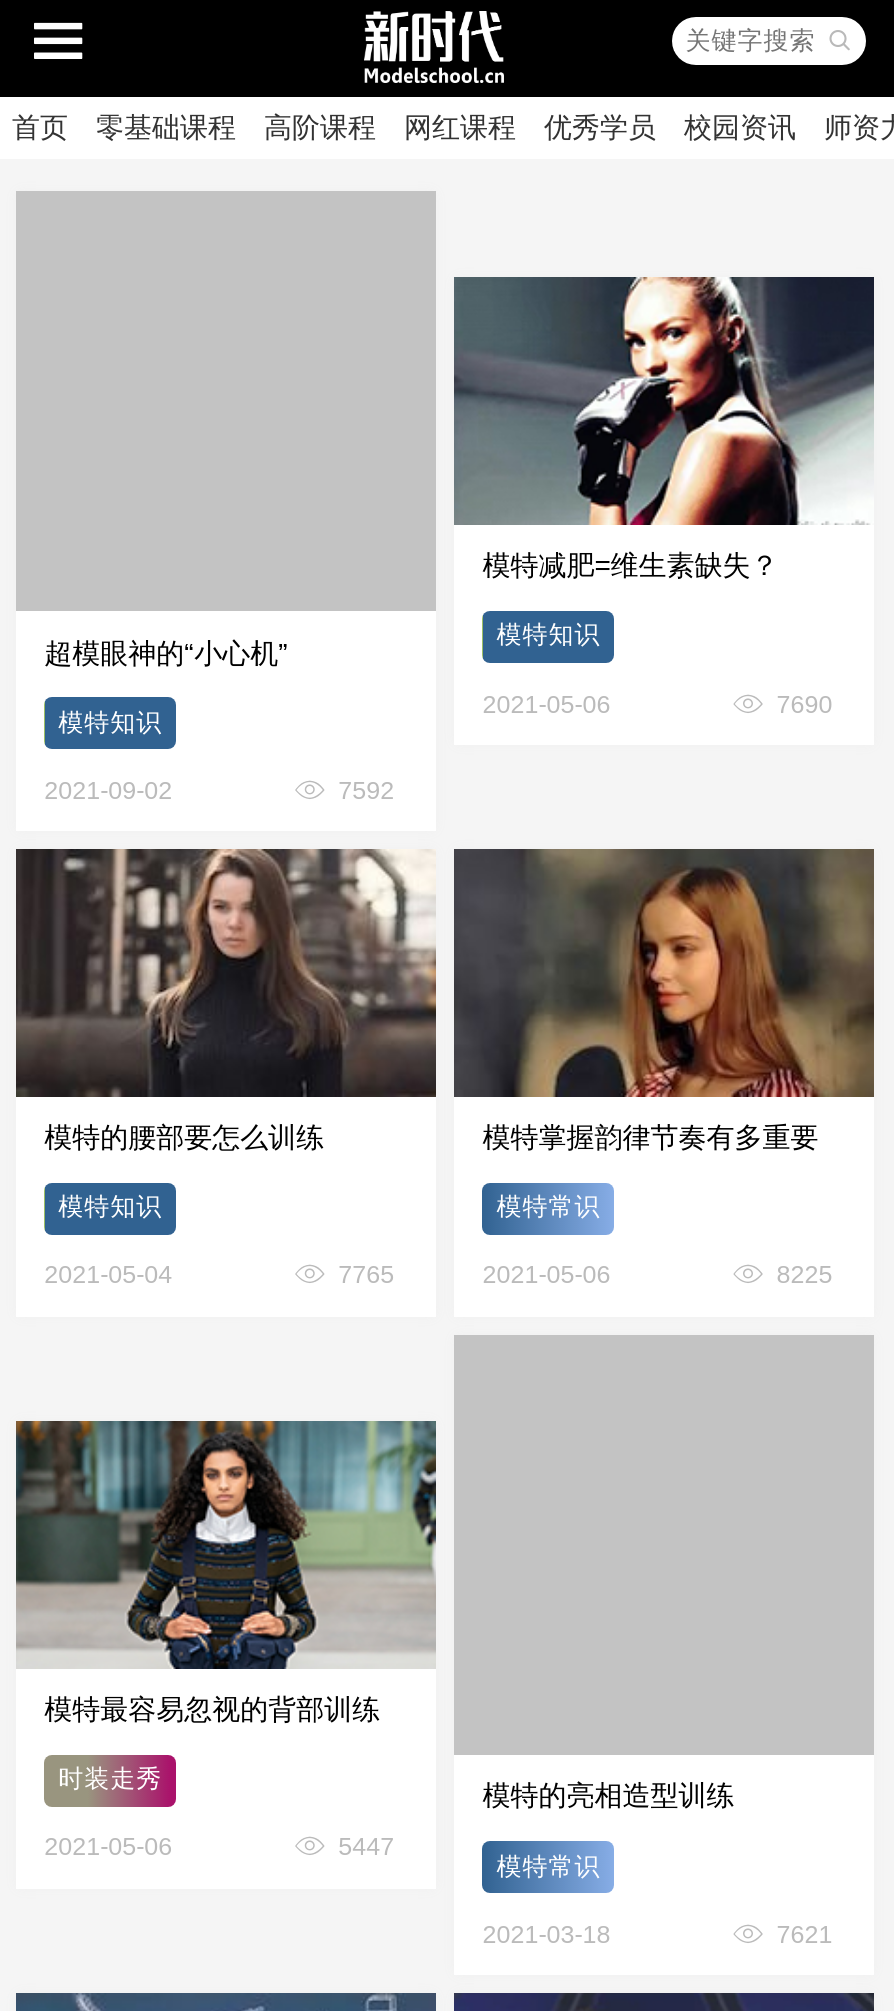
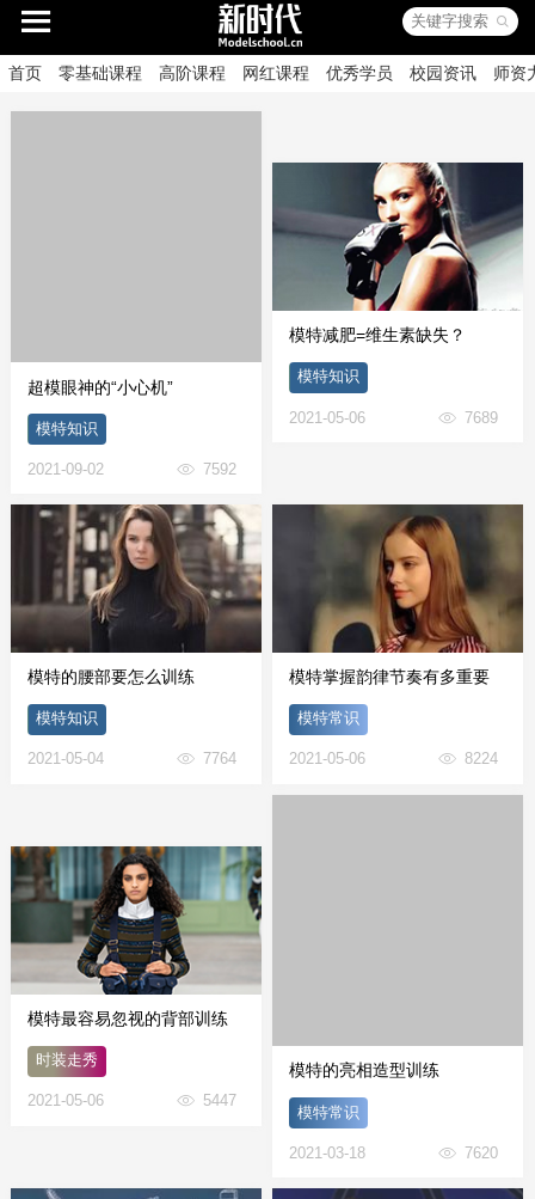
[776,690,832,718] 7690 -> [465,409,498,426] 7689
[338,1262,394,1290] 7765 -> [203,751,237,768] 7764
[776,1262,832,1290] 8225 -> [465,751,498,768] 8224
[776,1920,832,1948] 7621 -> [465,1145,498,1161] 7620

